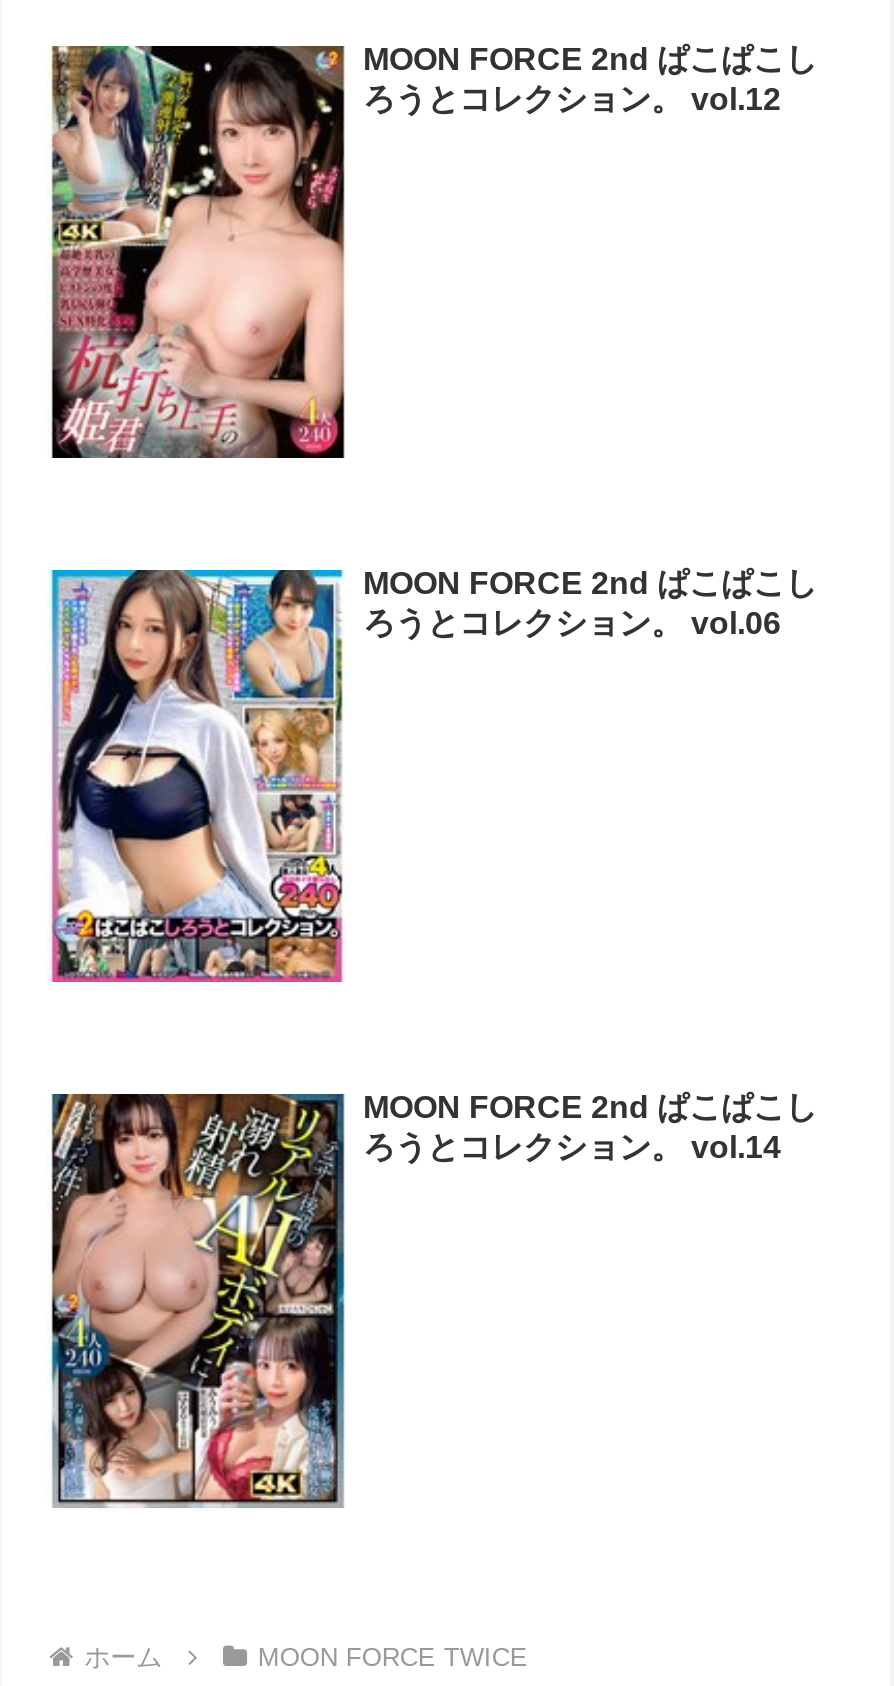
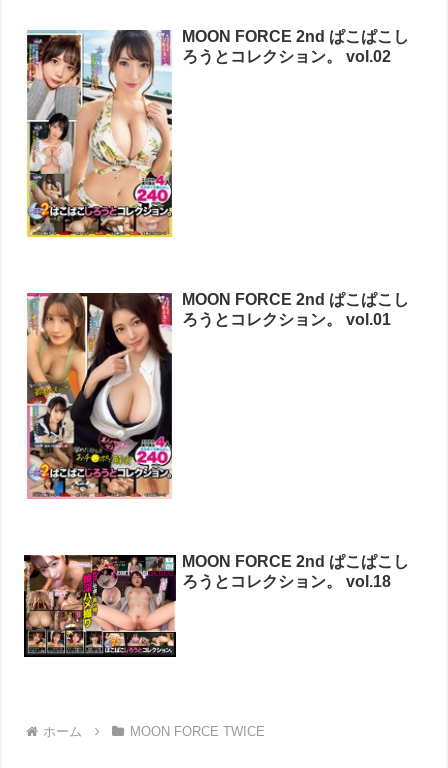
[50,43,781,461] [image] | ろうとコレクション。 vol.12 -> [26,30,391,238] [image] | ろうとコレクション。 vol.02
[50,567,781,983] [image] | ろうとコレクション。 vol.06 -> [26,292,391,499] [image] | ろうとコレクション。 vol.01
[46,1091,781,1507] [image] | ろうとコレクション。 vol.14 -> [23,554,391,658] [image] | ろうとコレクション。 vol.18

